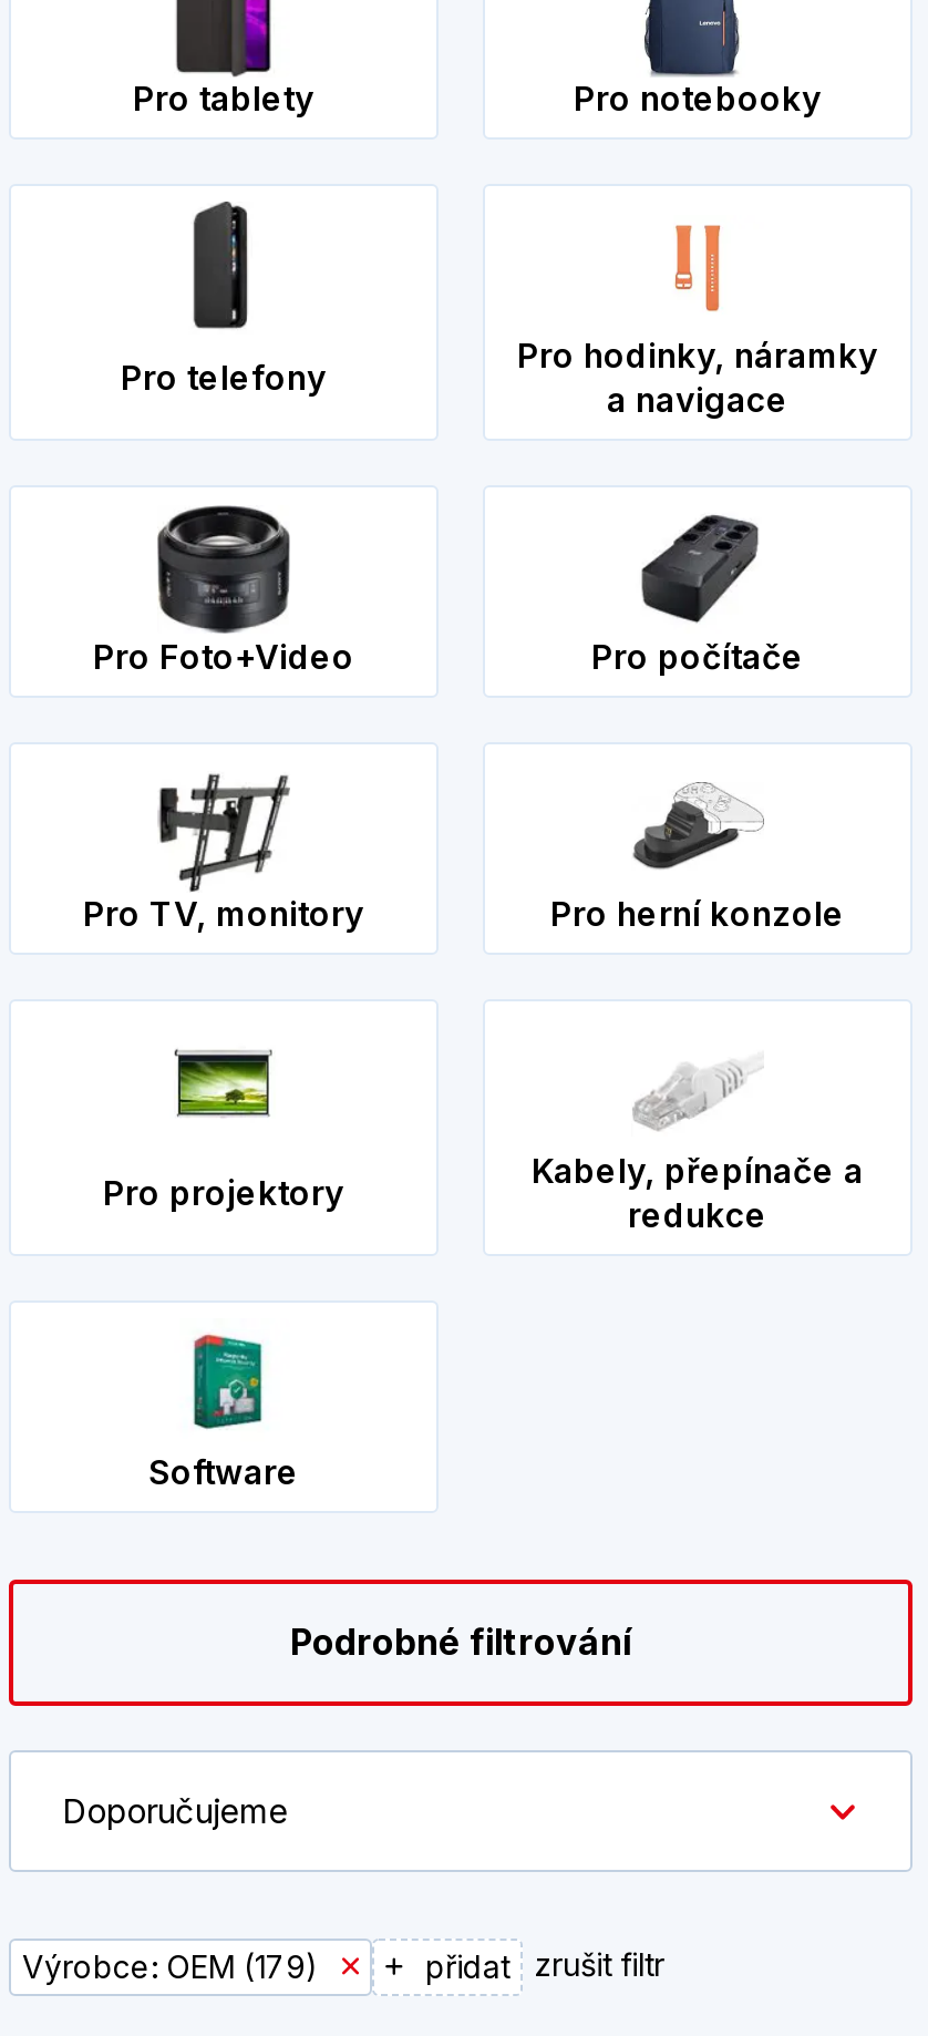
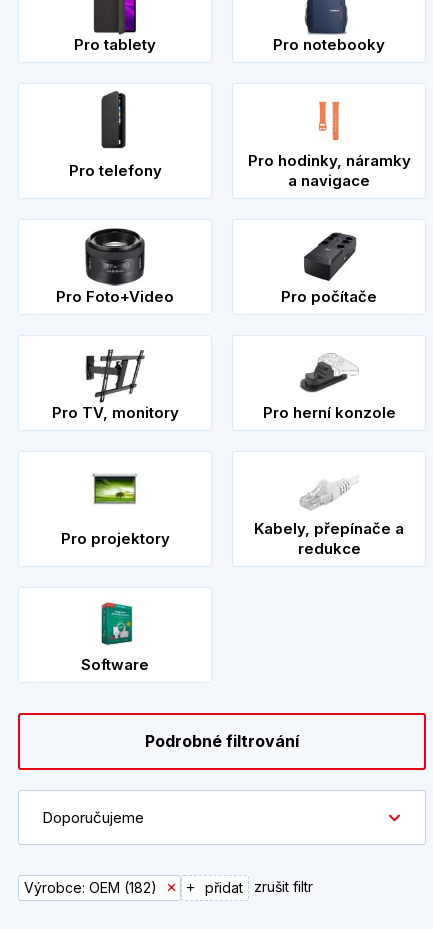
[22,1947,319,1985] Výrobce: OEM (179) -> [24,879,157,896] Výrobce: OEM (182)

